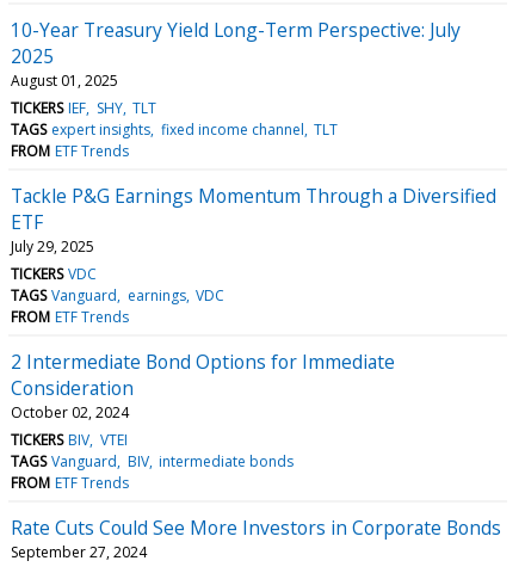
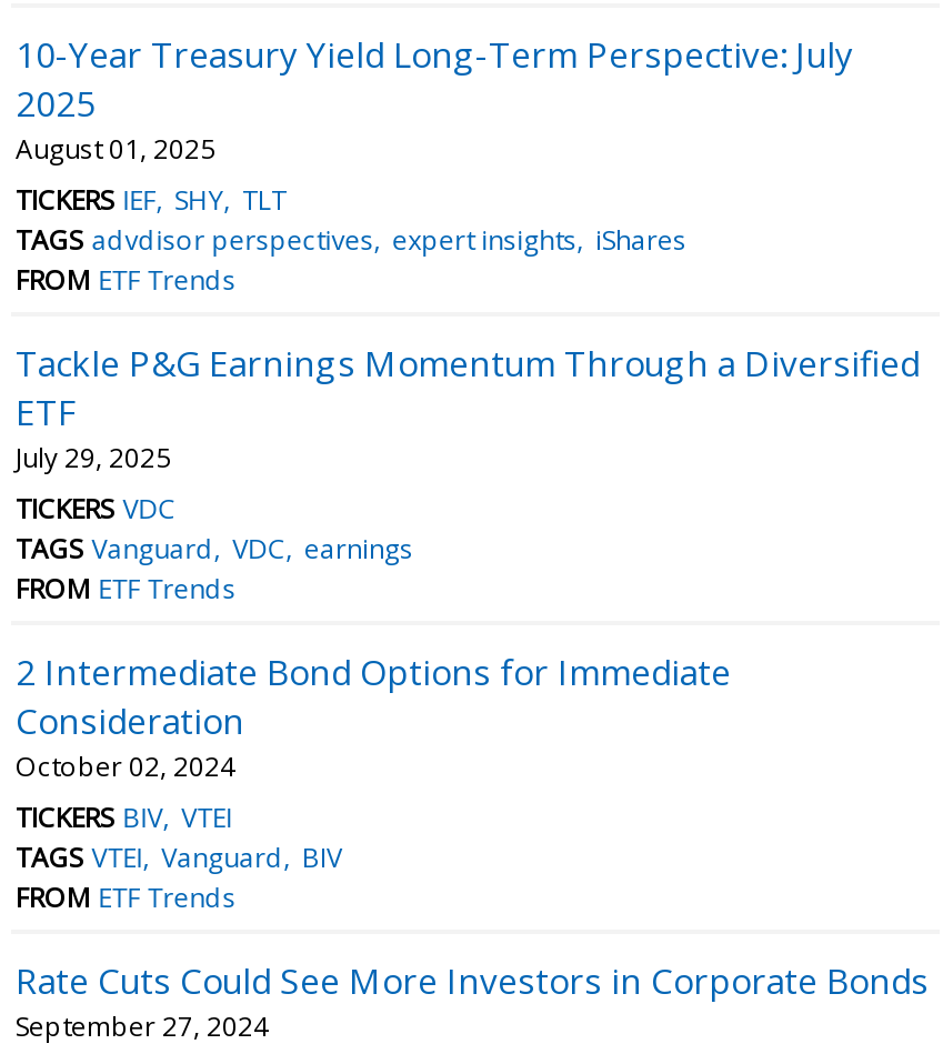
[11,119,338,139] TAGS expert insights fixed income channel TLT -> [16,221,686,258] TAGS advdisor perspectives expert insights iShares
[11,285,224,305] TAGS Vanguard earnings VDC -> [16,529,413,567] TAGS Vanguard VDC earnings
[11,451,293,471] TAGS Vanguard BIV intermediate bonds -> [16,838,342,876] TAGS VTEI Vanguard BIV

